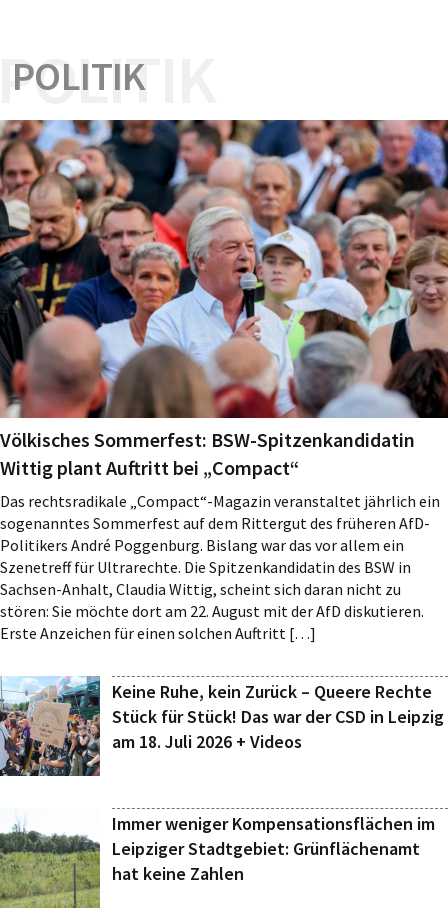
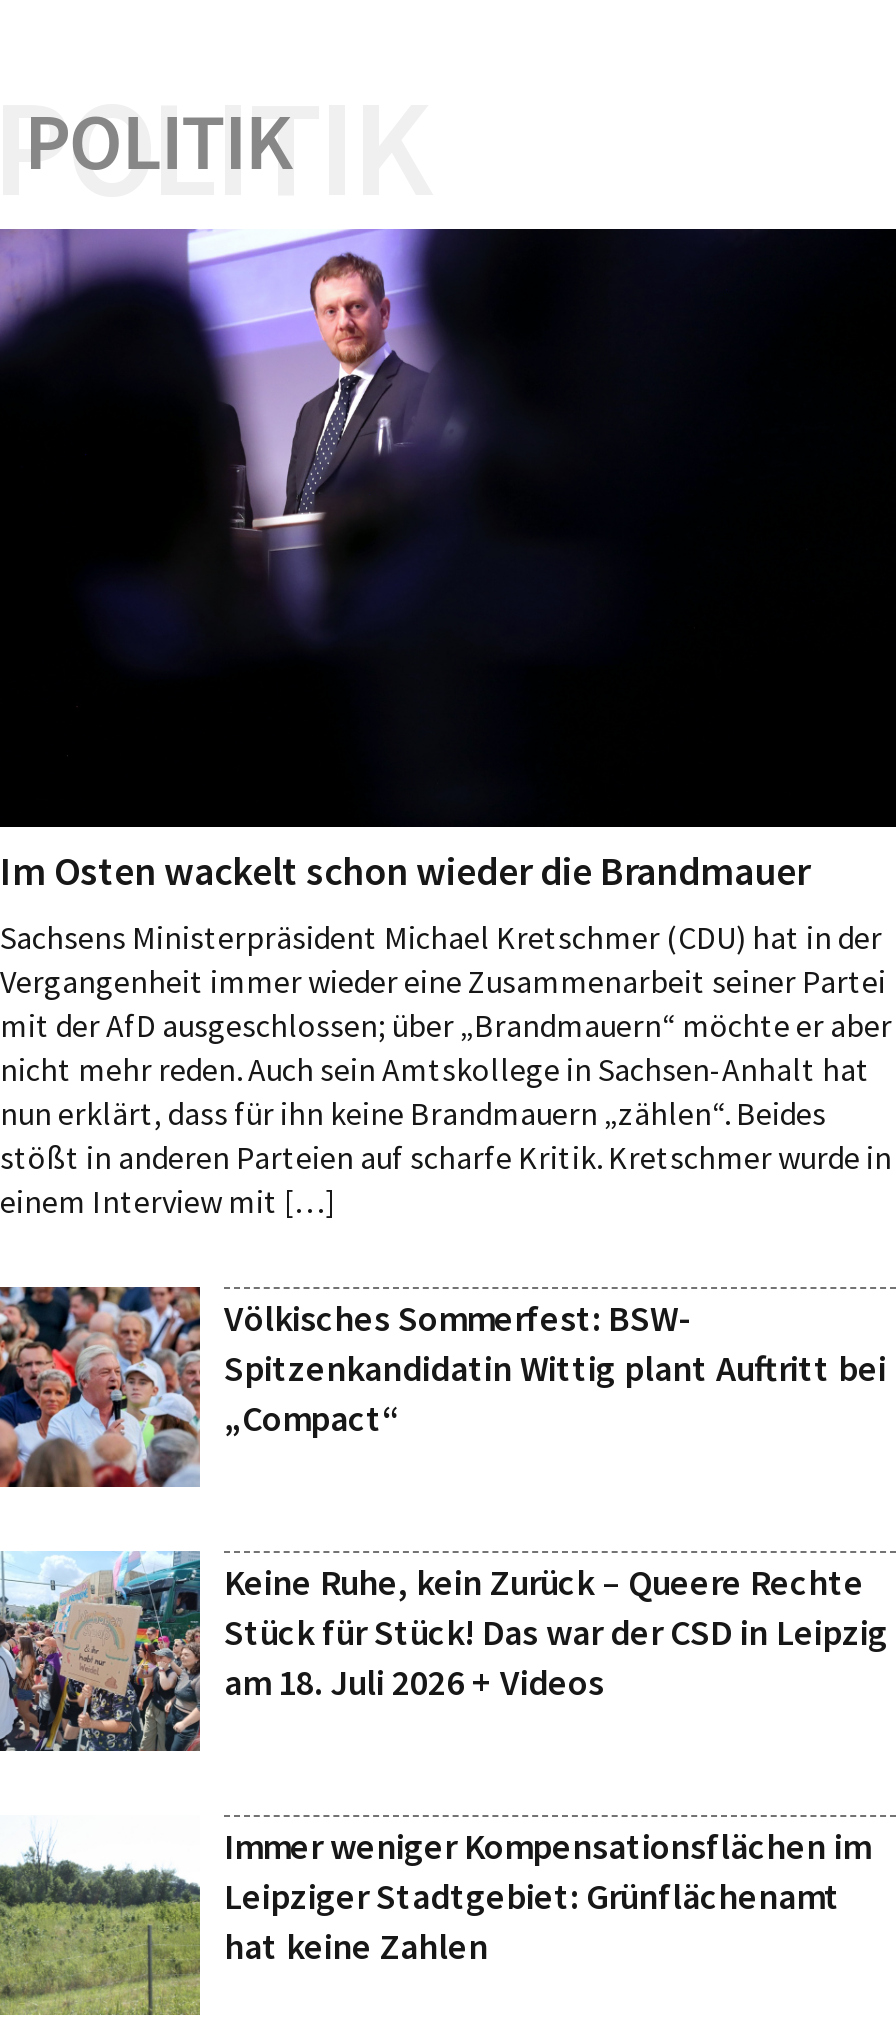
[3,119,445,352] [image] -> [6,228,890,828] [image]
[0,427,440,643] Völkisches Sommerfest: BSW-Spitzenkandidatin | Wittig plant Auftritt bei „Compact“ | Das rechtsradikale „Compact“-Magazin veranstaltet jährlich ein | sogenanntes Sommerfest auf dem Rittergut des früheren AfD- | Politikers André Poggenburg. Bislang war das vor allem ein | Szenetreff für Ultrarechte. Die Spitzenkandidatin des BSW in | Sachsen-Anhalt, Claudia Wittig, scheint sich daran nicht zu | stören: Sie möchte dort am 22. August mit der AfD diskutieren. | Erste Anzeichen für einen solchen Auftritt […] -> [0,844,892,1440] Im Osten wackelt schon wieder die Brandmauer | Sachsens Ministerpräsident Michael Kretschmer (CDU) hat in der | Vergangenheit immer wieder eine Zusammenarbeit seiner Partei | mit der AfD ausgeschlossen; über „Brandmauern“ möchte er aber | nicht mehr reden. Auch sein Amtskollege in Sachsen-Anhalt hat | nun erklärt, dass für ihn keine Brandmauern „zählen“. Beides | stößt in anderen Parteien auf scharfe Kritik. Kretschmer wurde in | einem Interview mit […] | Völkisches Sommerfest: BSW- | Spitzenkandidatin Wittig plant Auftritt bei | „Compact“

